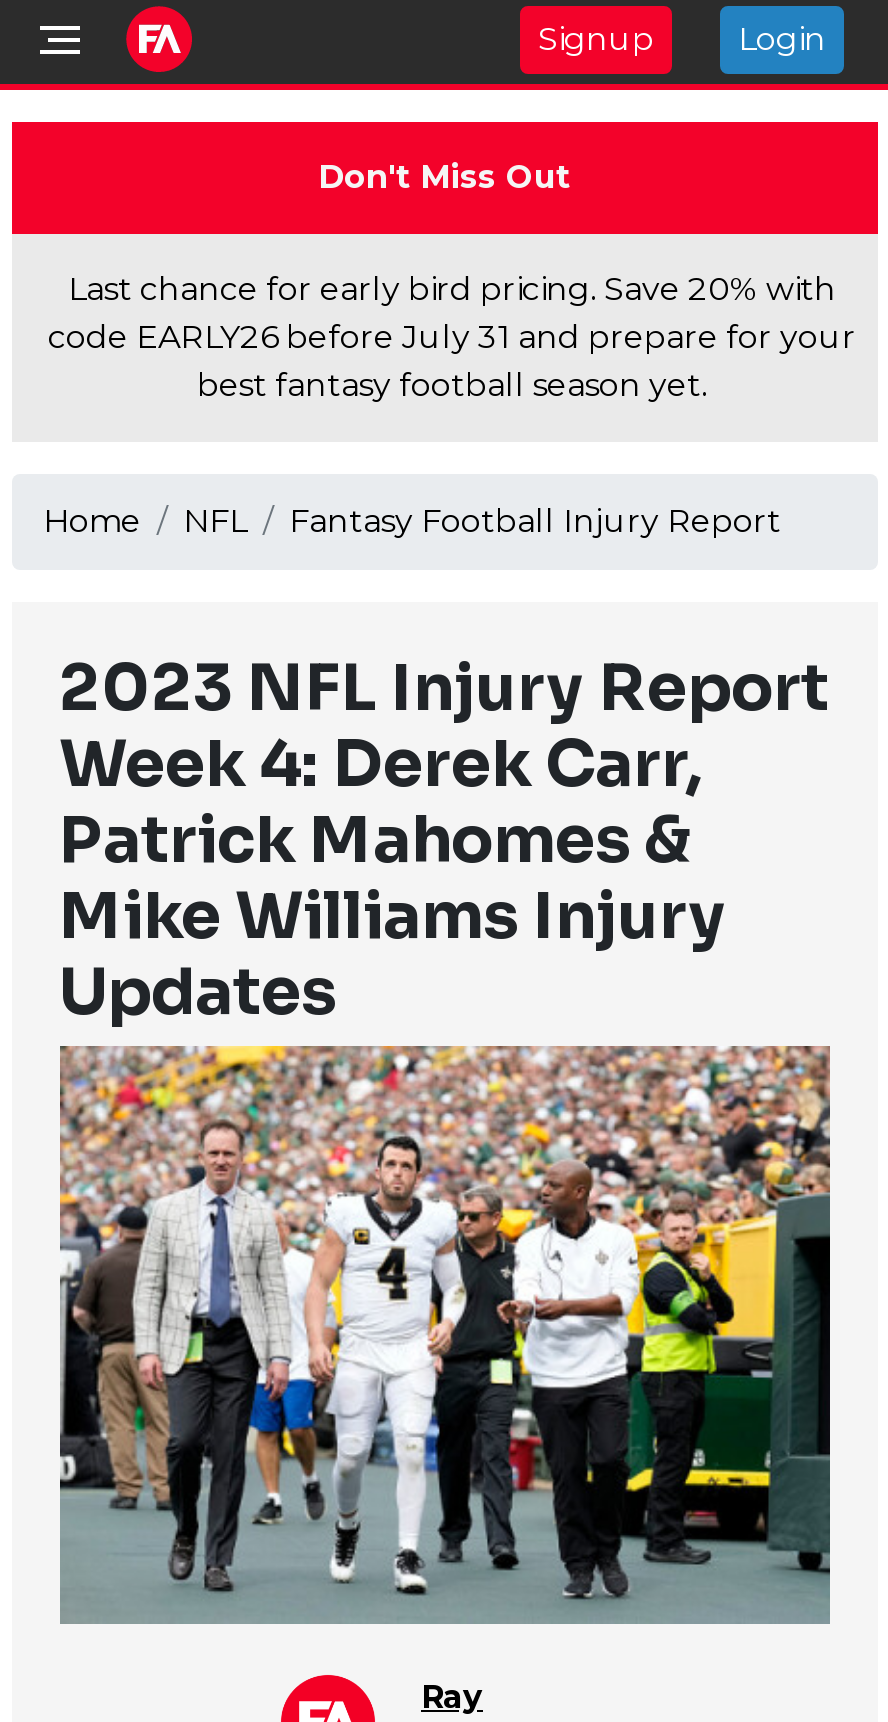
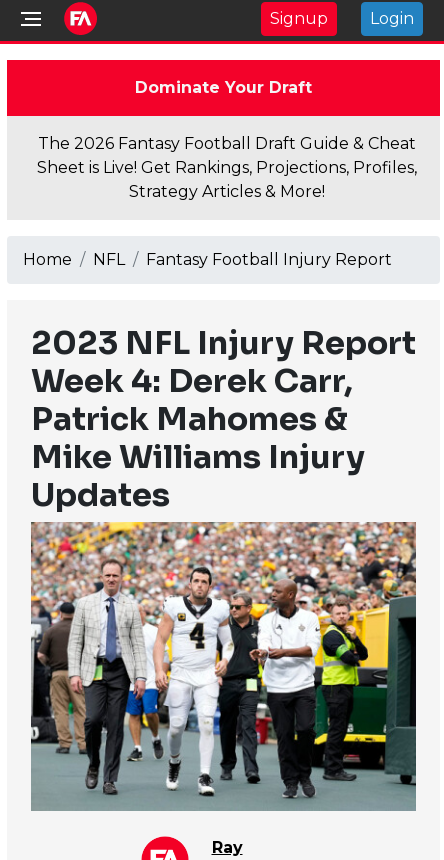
[318,158,570,196] Don't Miss Out -> [134,78,311,97] Dominate Your Draft
[48,270,856,404] Last chance for early bird pricing. Save 20% with | code EARLY26 before July 31 and prepare for your | best fantasy football season yet. -> [37,134,417,201] The 2026 Fantasy Football Draft Guide & Cheat | Sheet is Live! Get Rankings, Projections, Profiles, | Strategy Articles & More!

